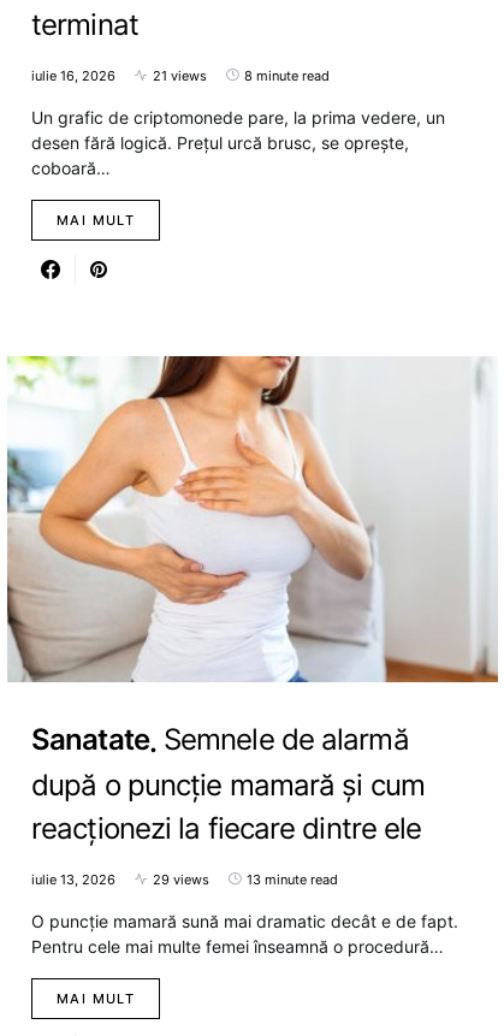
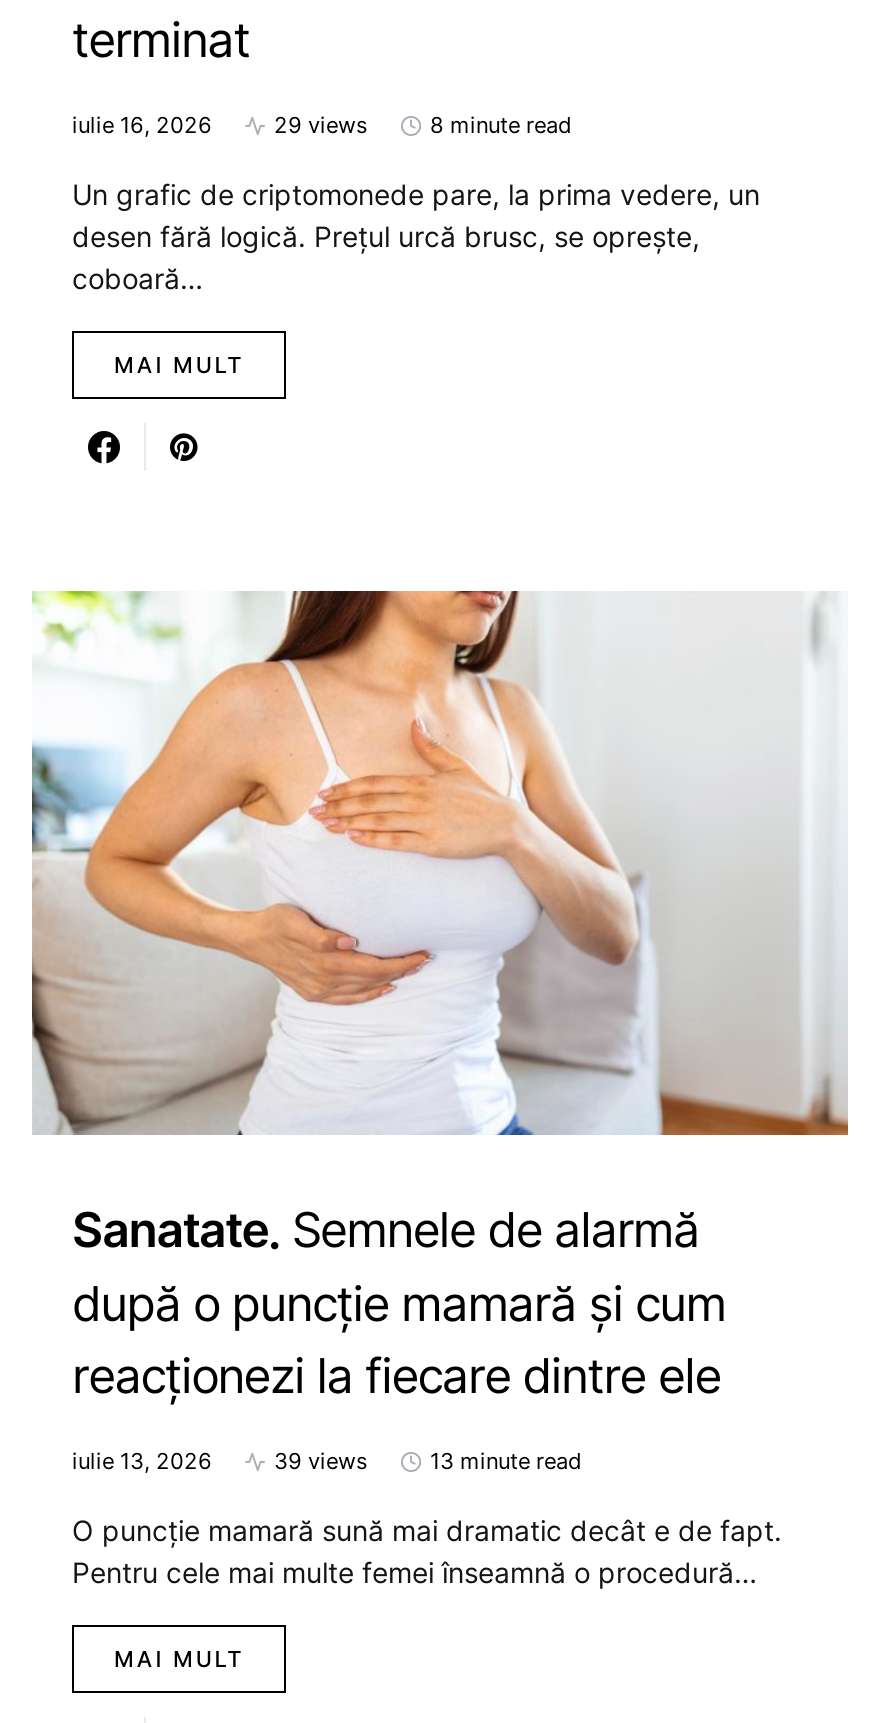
[153,67,207,84] 21 views -> [274,111,368,139] 29 views
[153,871,209,888] 29 views -> [274,1448,368,1476] 39 views

